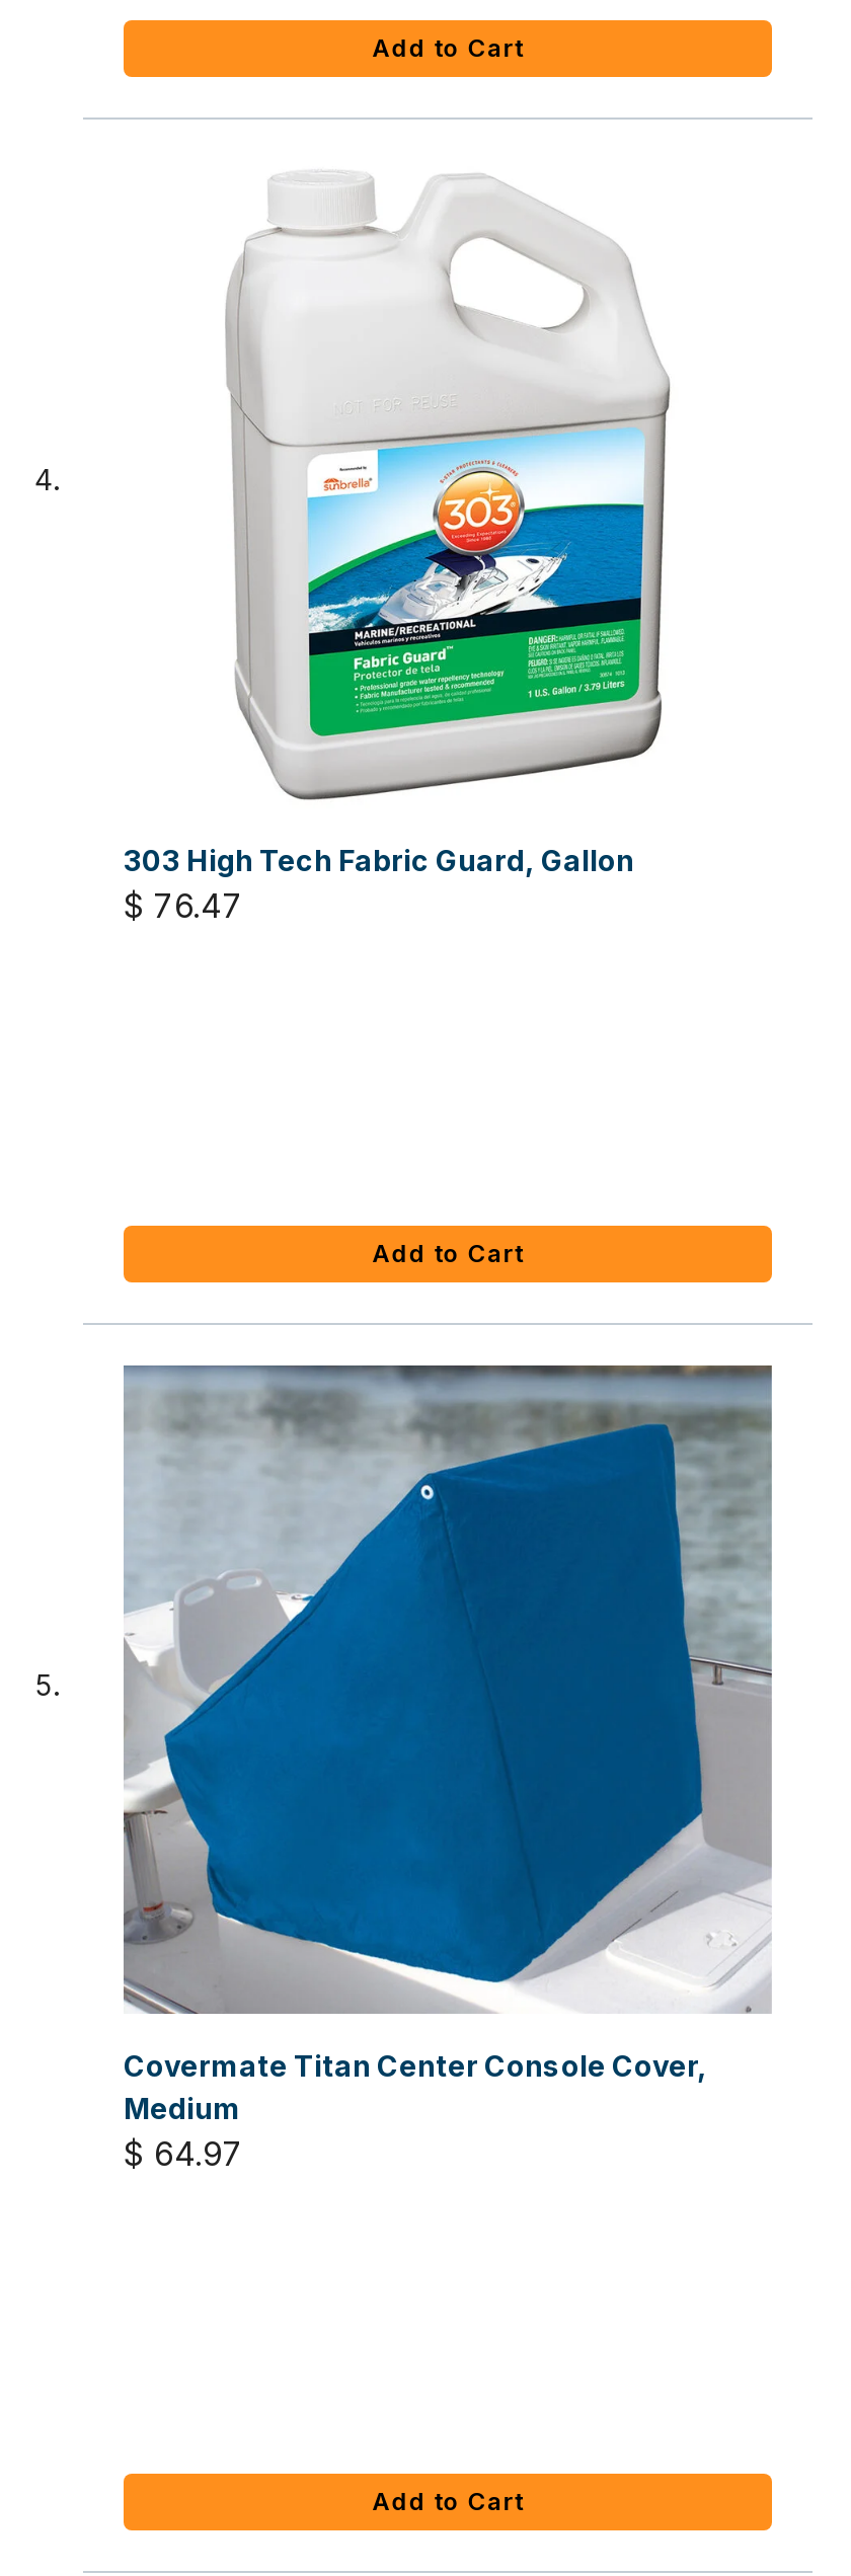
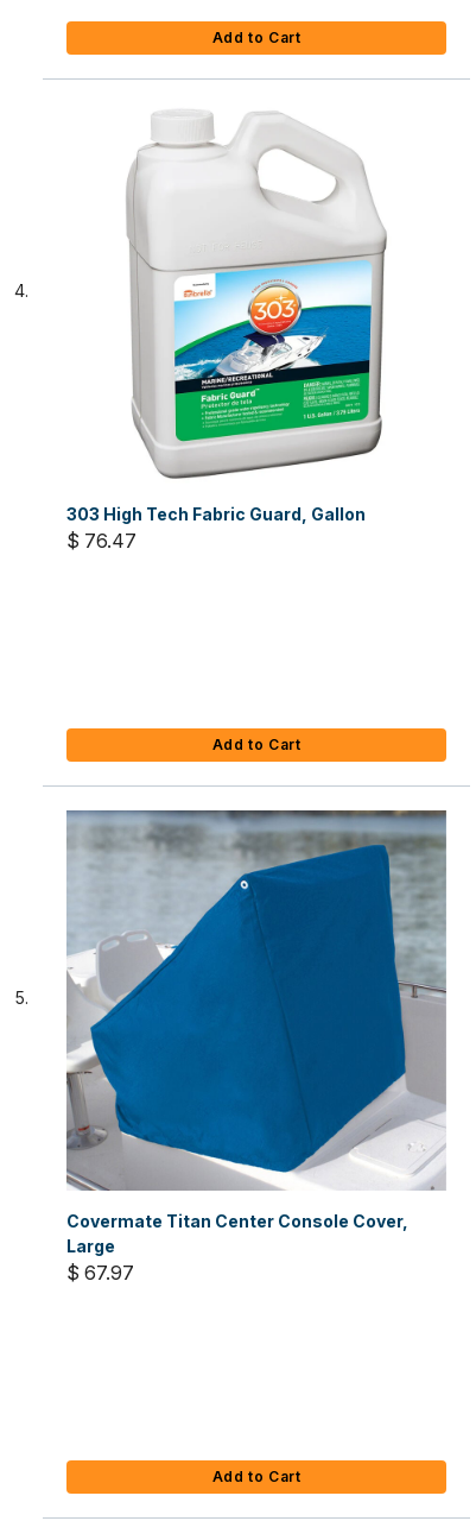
[124,2090,243,2173] Medium | $ 64.97 -> [66,1235,134,1284] Large | $ 67.97

